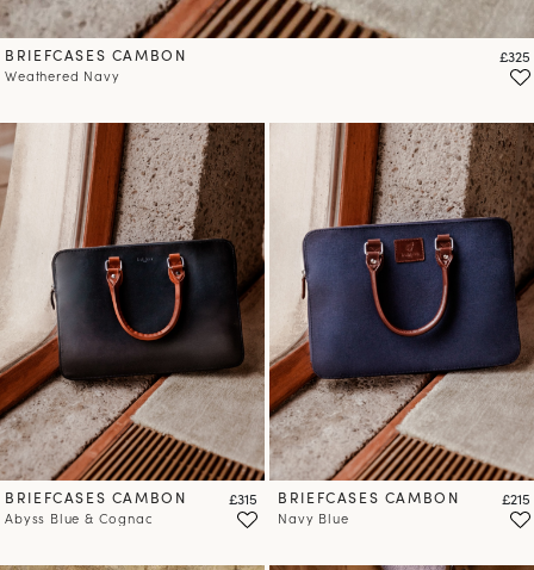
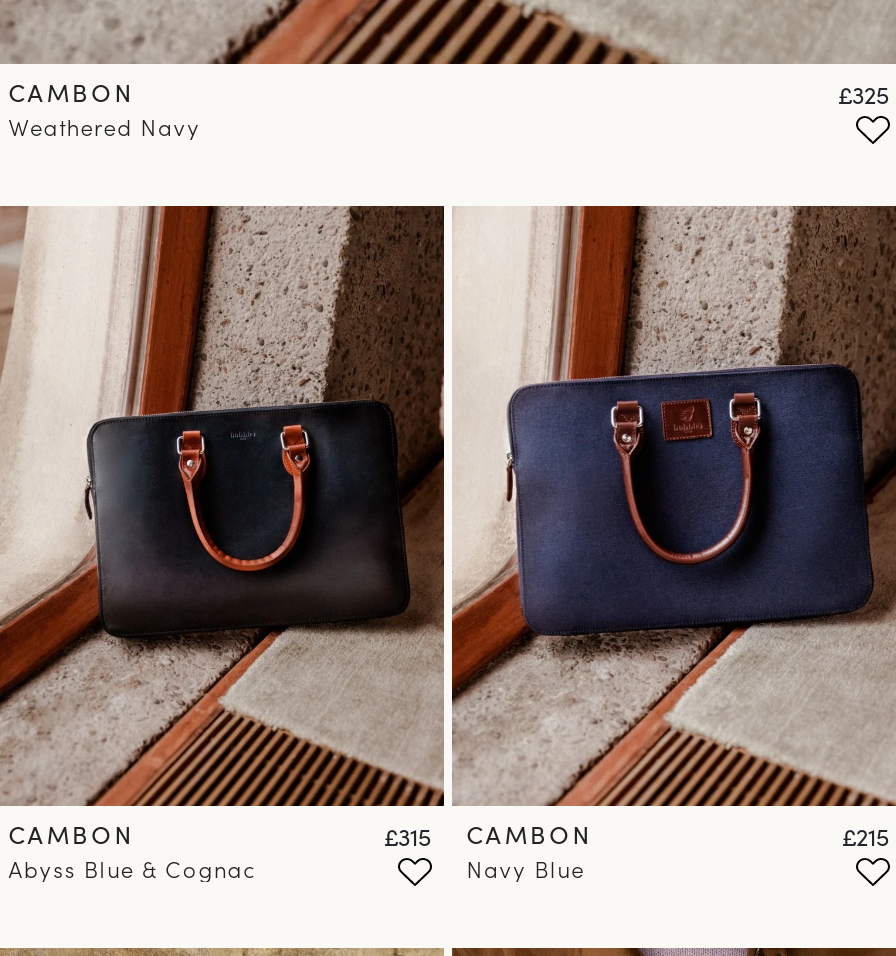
[5,44,186,64] BRIEFCASES CAMBON -> [8,73,134,107] CAMBON
[5,486,186,506] BRIEFCASES CAMBON -> [8,815,134,849] CAMBON
[278,486,459,506] BRIEFCASES CAMBON -> [466,815,592,849] CAMBON

